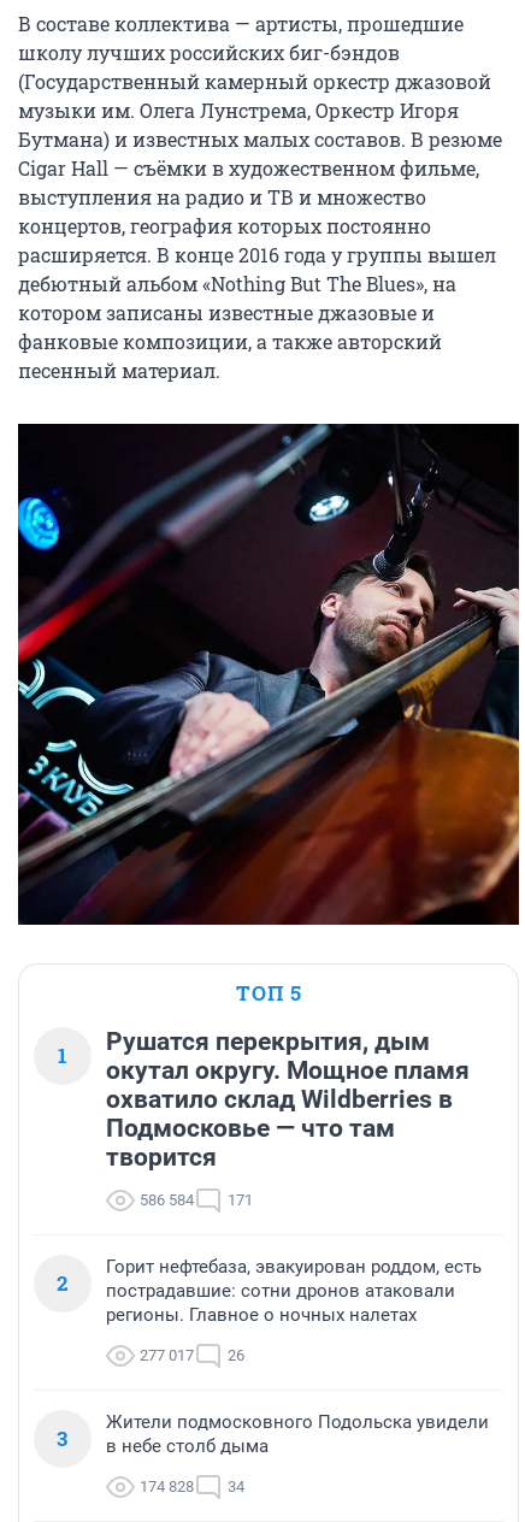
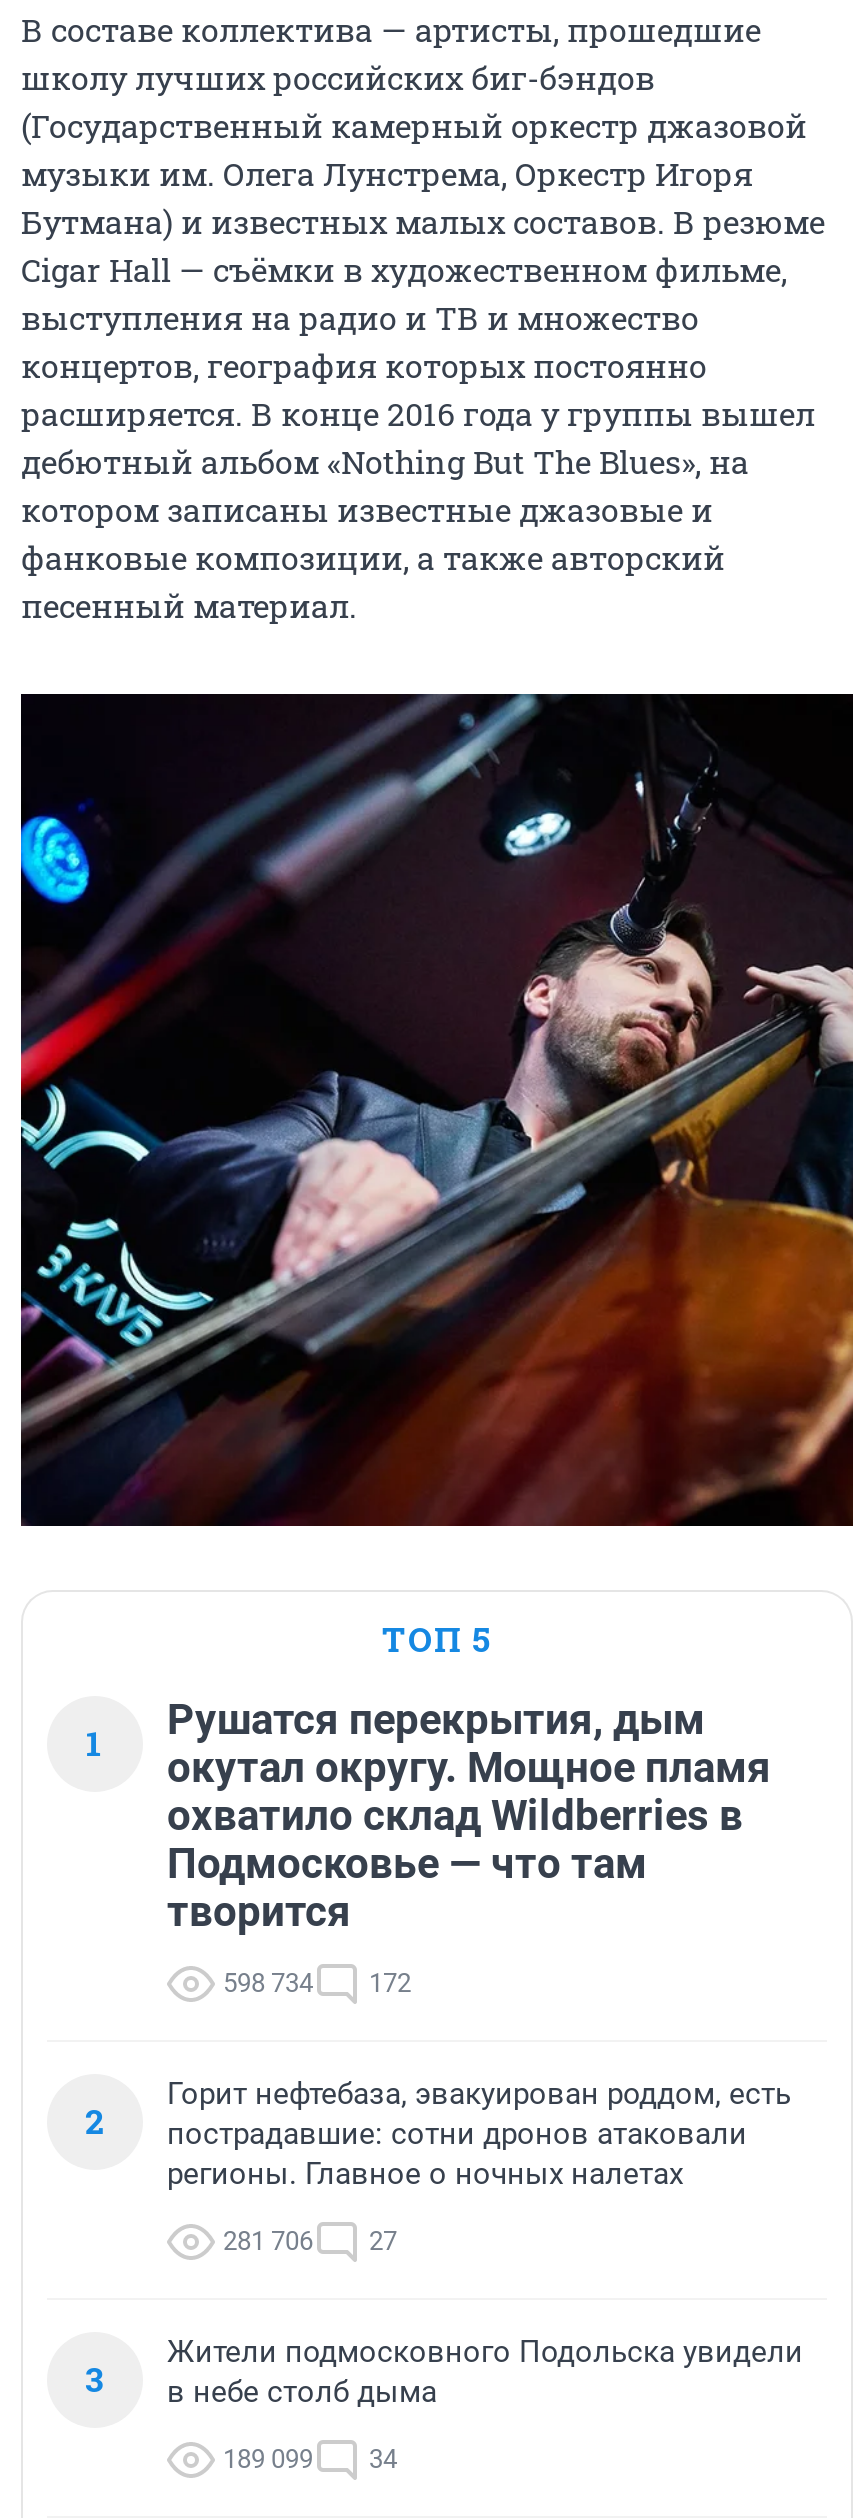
[140,1191,194,1209] 586 584 -> [223,1969,313,1999] 598 734
[228,1191,253,1209] 171 -> [369,1969,411,1999] 172
[140,1347,194,1365] 277 017 -> [223,2227,313,2257] 281 706
[228,1347,244,1365] 26 -> [369,2227,397,2257] 27
[140,1478,244,1496] 174 828 34 -> [223,2445,397,2475] 189 099 34

